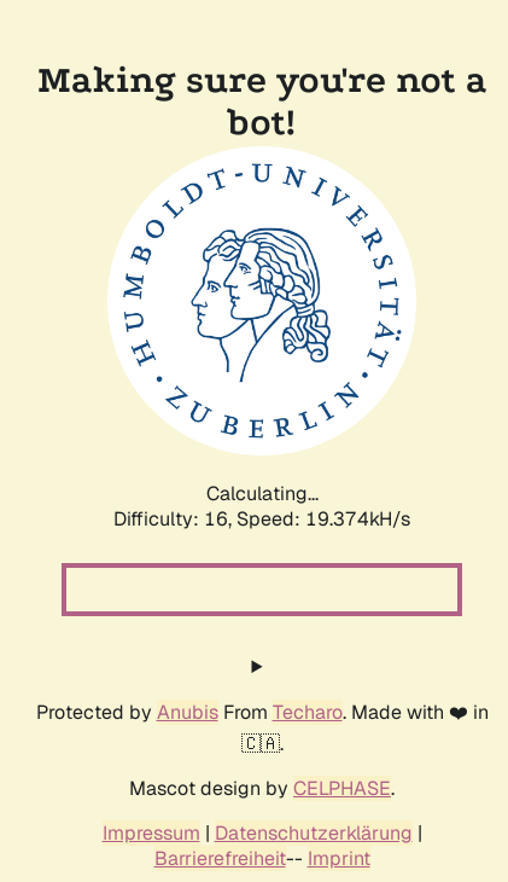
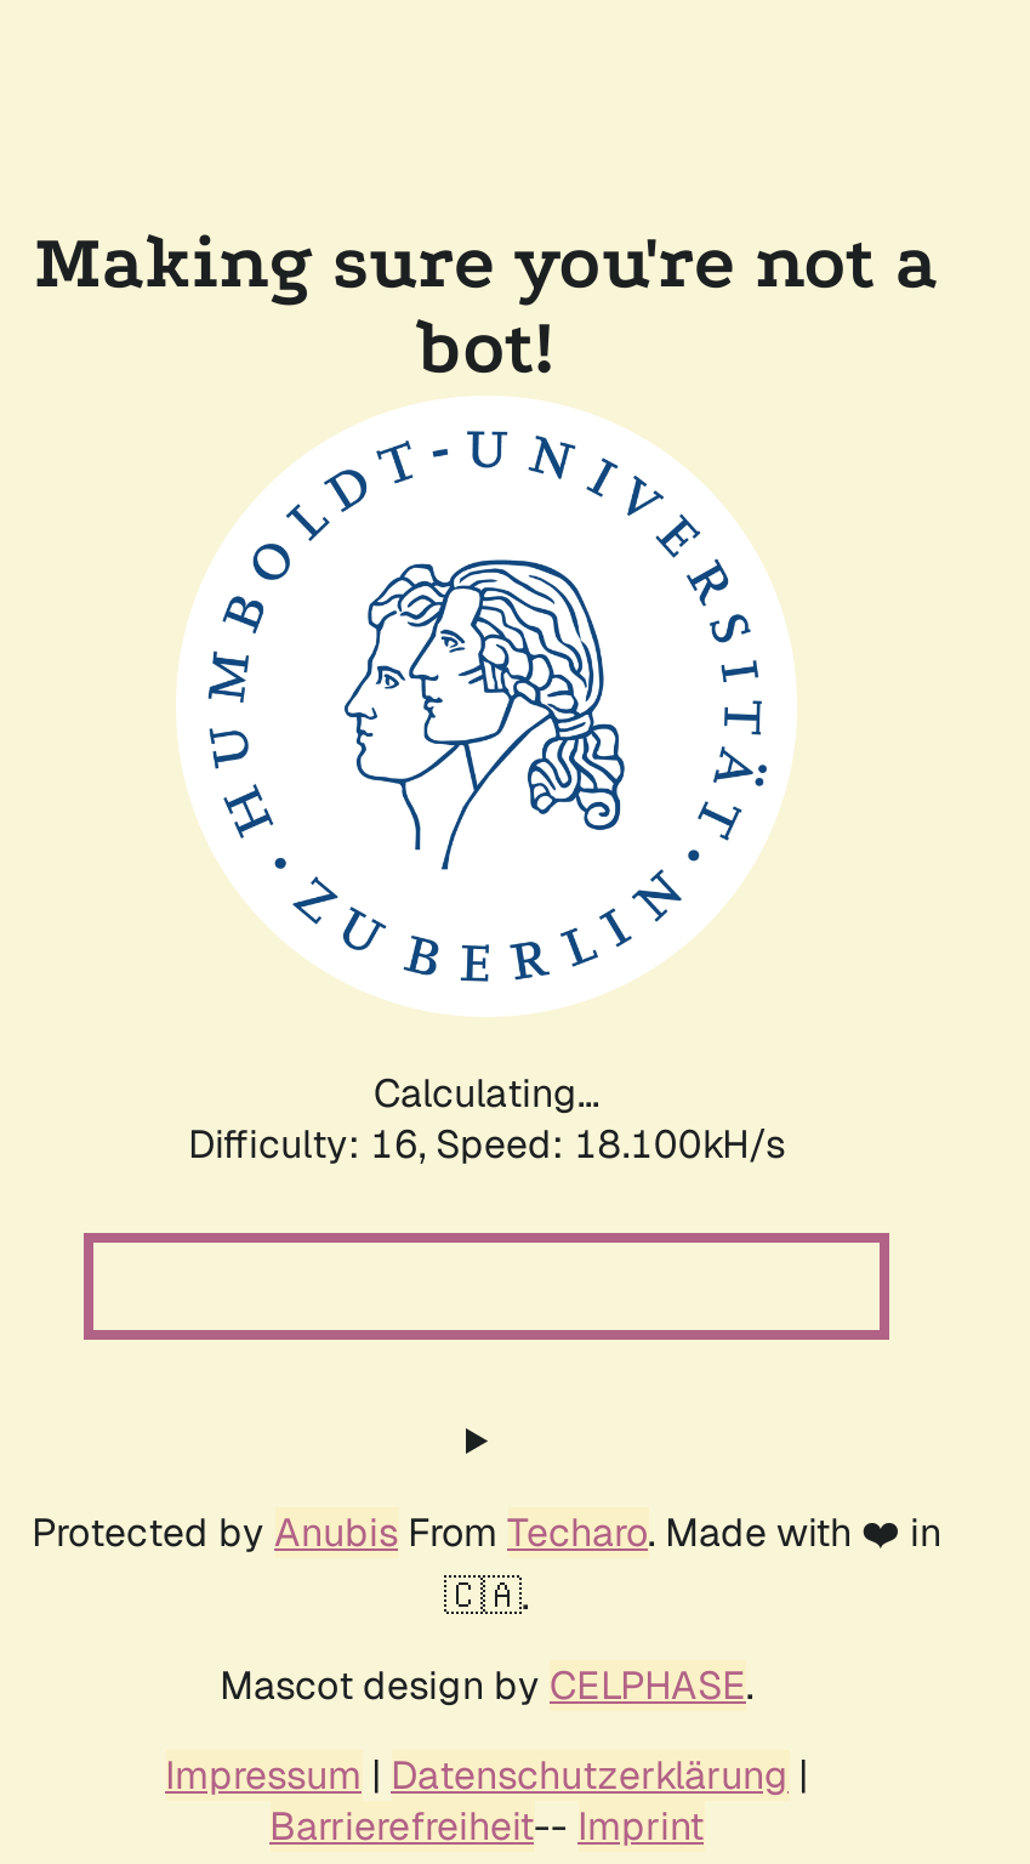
[113,506,410,532] Difficulty: 16, Speed: 19.374kH/s -> [188,1119,785,1170] Difficulty: 16, Speed: 18.100kH/s

